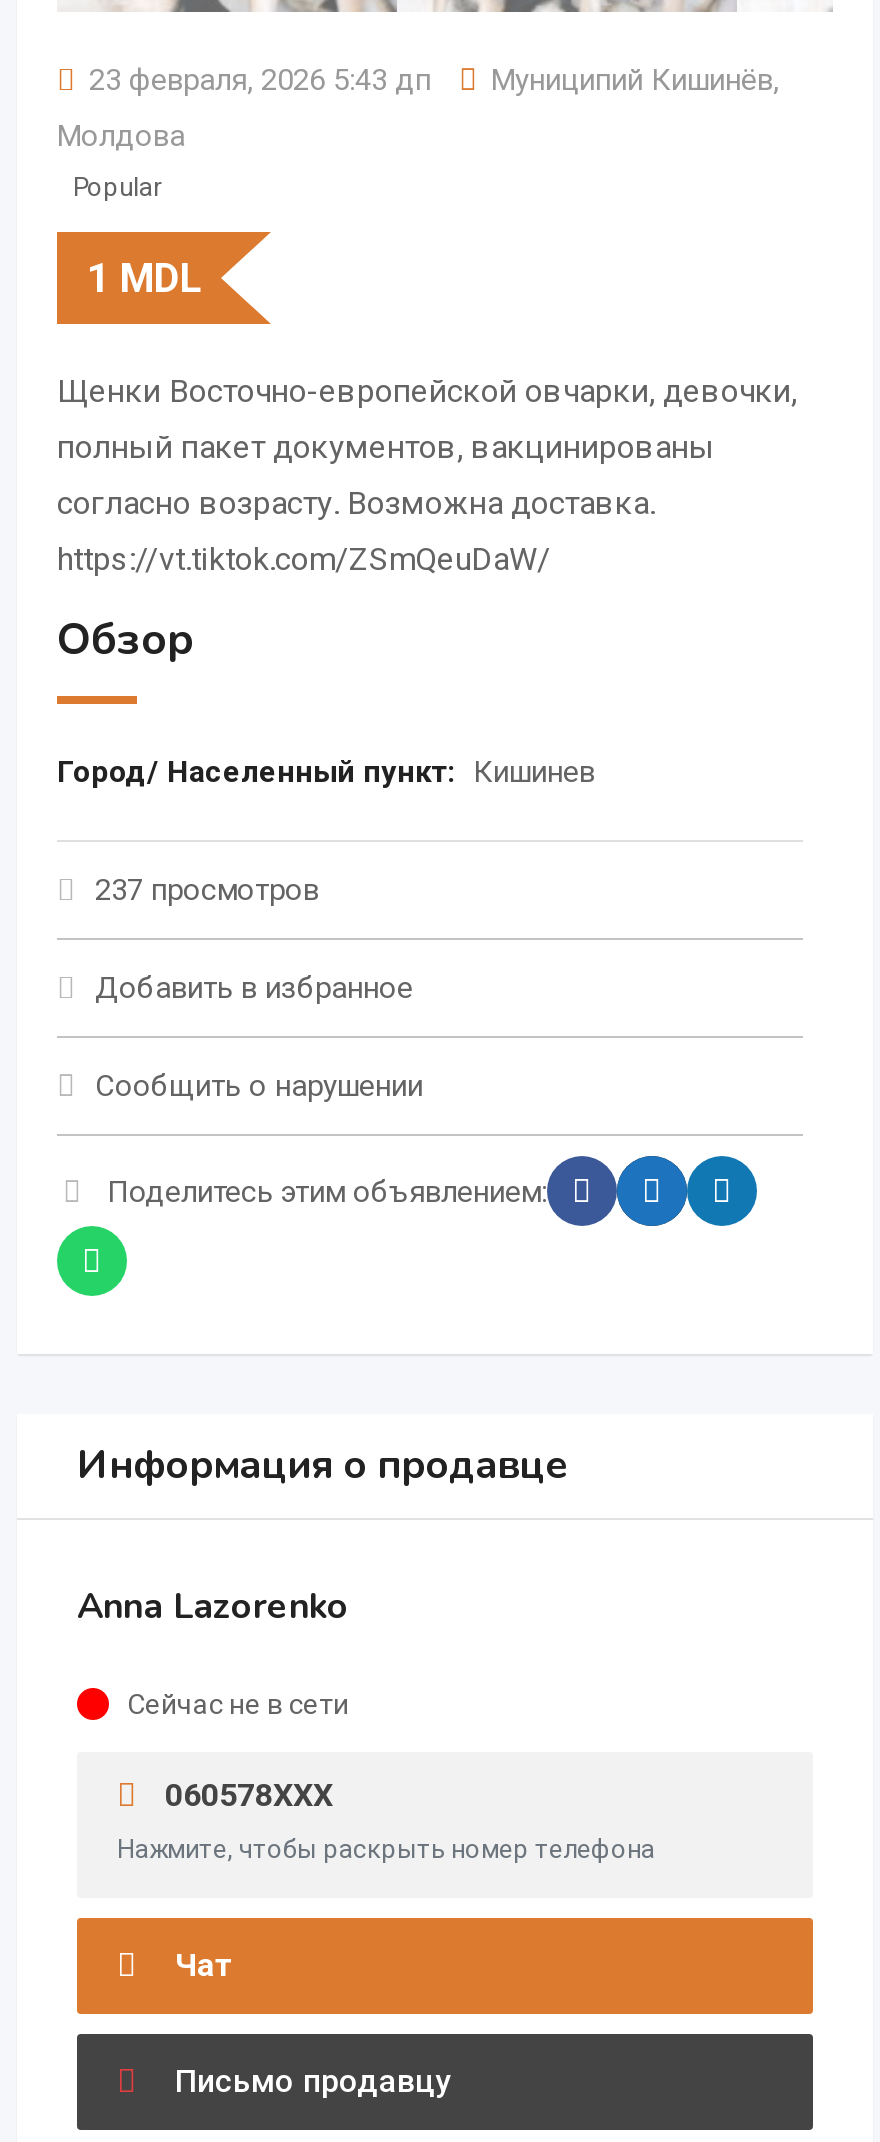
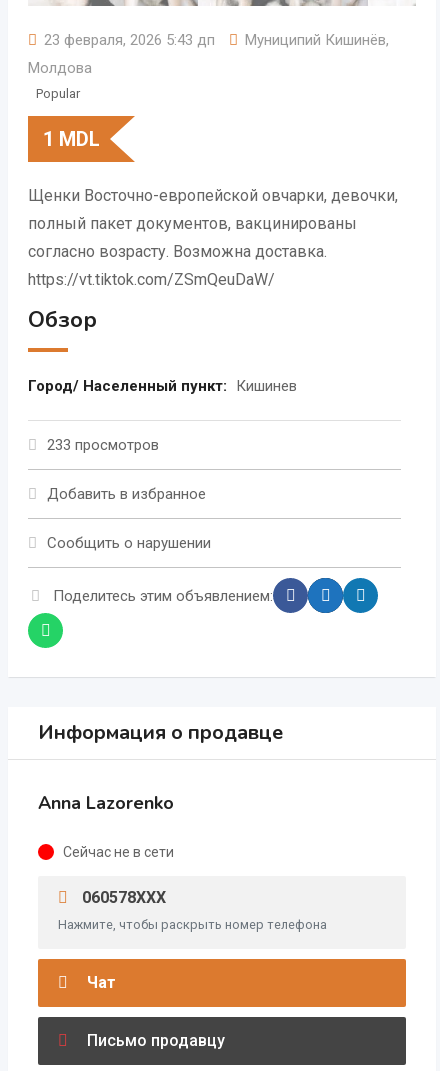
[95,872,319,908] 237 просмотров -> [47,436,159,454] 233 просмотров

